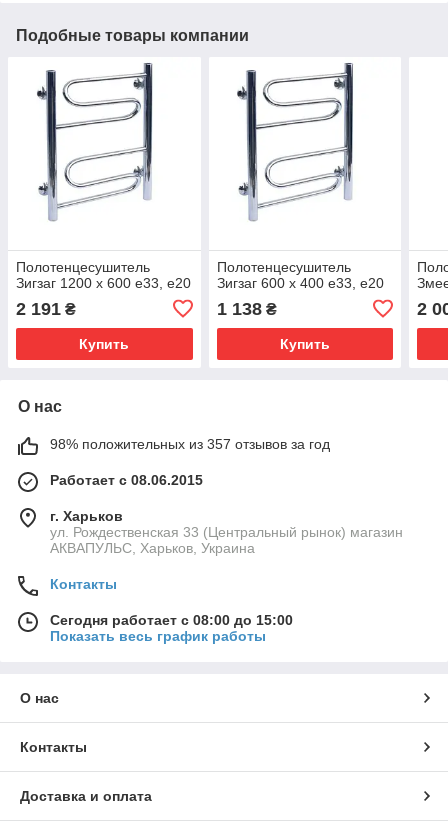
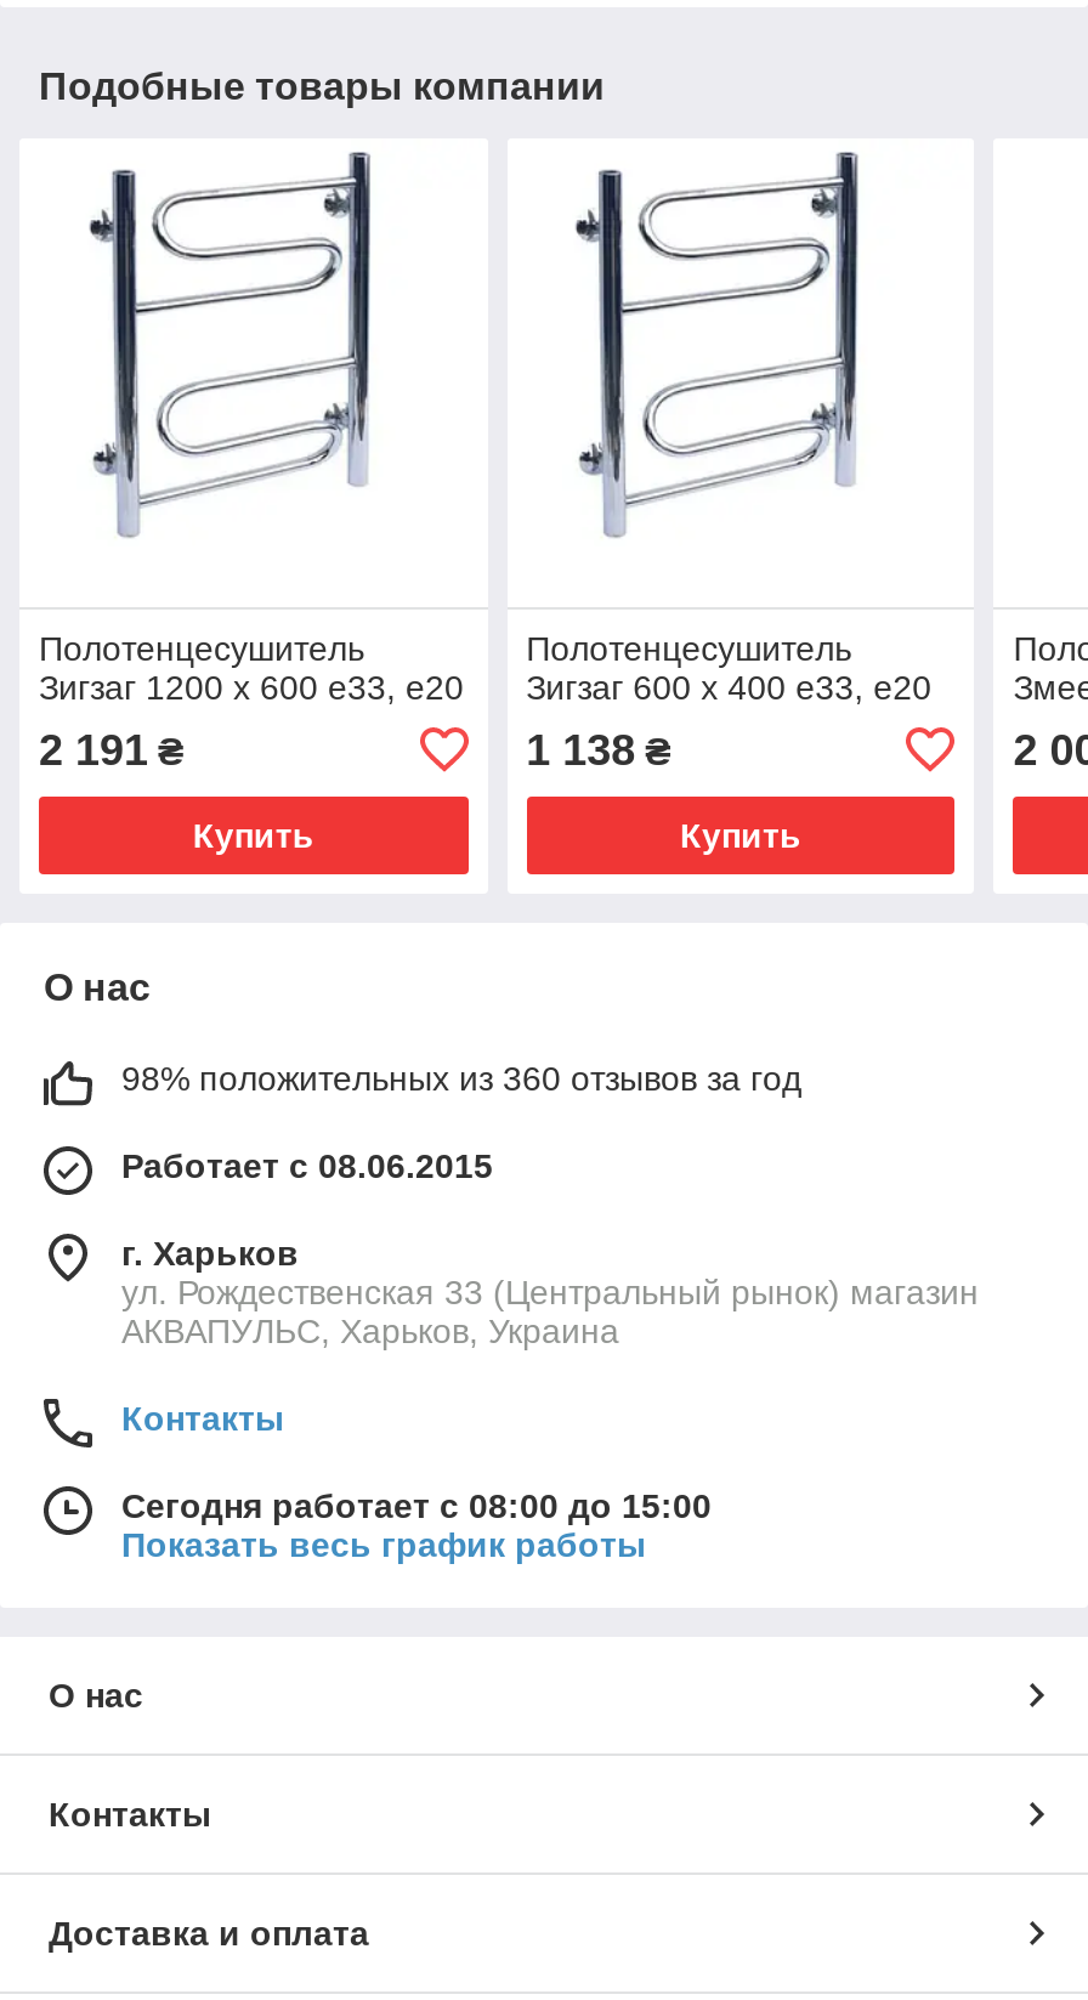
[50,436,330,452] 98% положительных из 357 отзывов за год -> [121,1058,801,1097] 98% положительных из 360 отзывов за год

